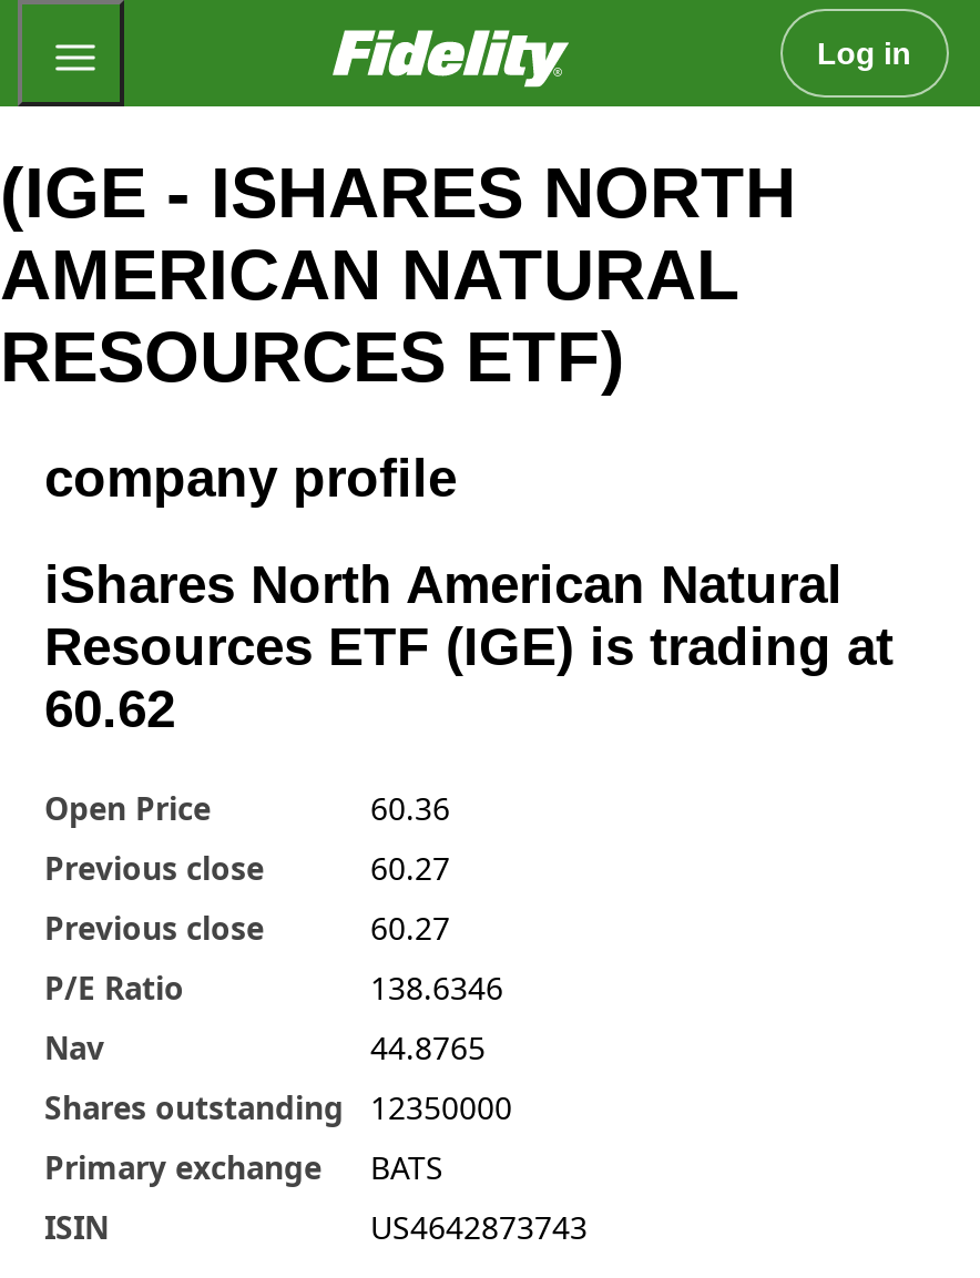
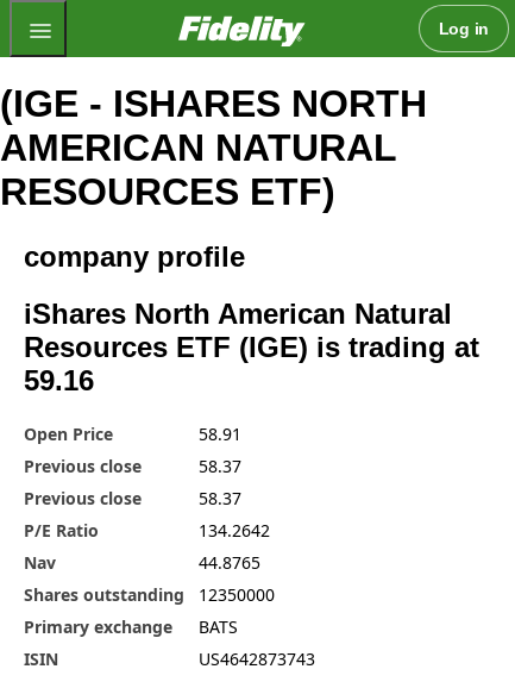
[44,678,175,738] 60.62 -> [24,364,94,396] 59.16
[370,786,450,828] 60.36 -> [199,422,241,445] 58.91
[370,846,450,888] 60.27 -> [199,454,241,477] 58.37
[370,906,450,948] 60.27 -> [199,486,241,509] 58.37
[370,966,503,1008] 138.6346 -> [199,519,270,541] 134.2642

